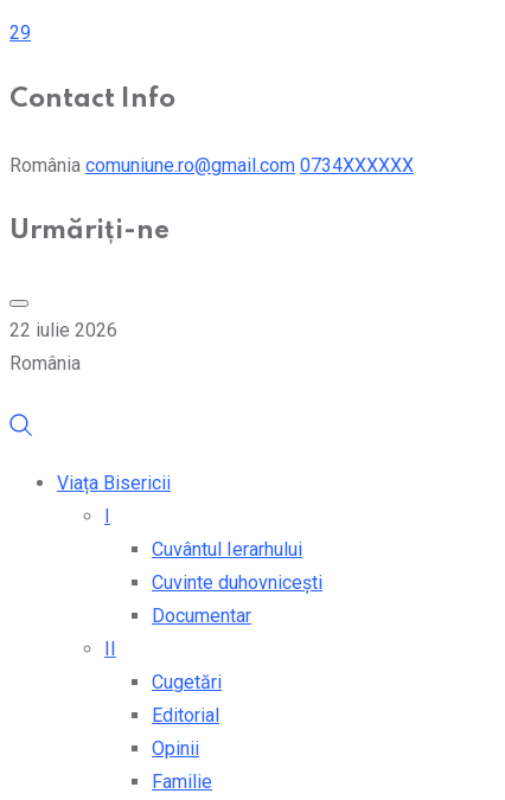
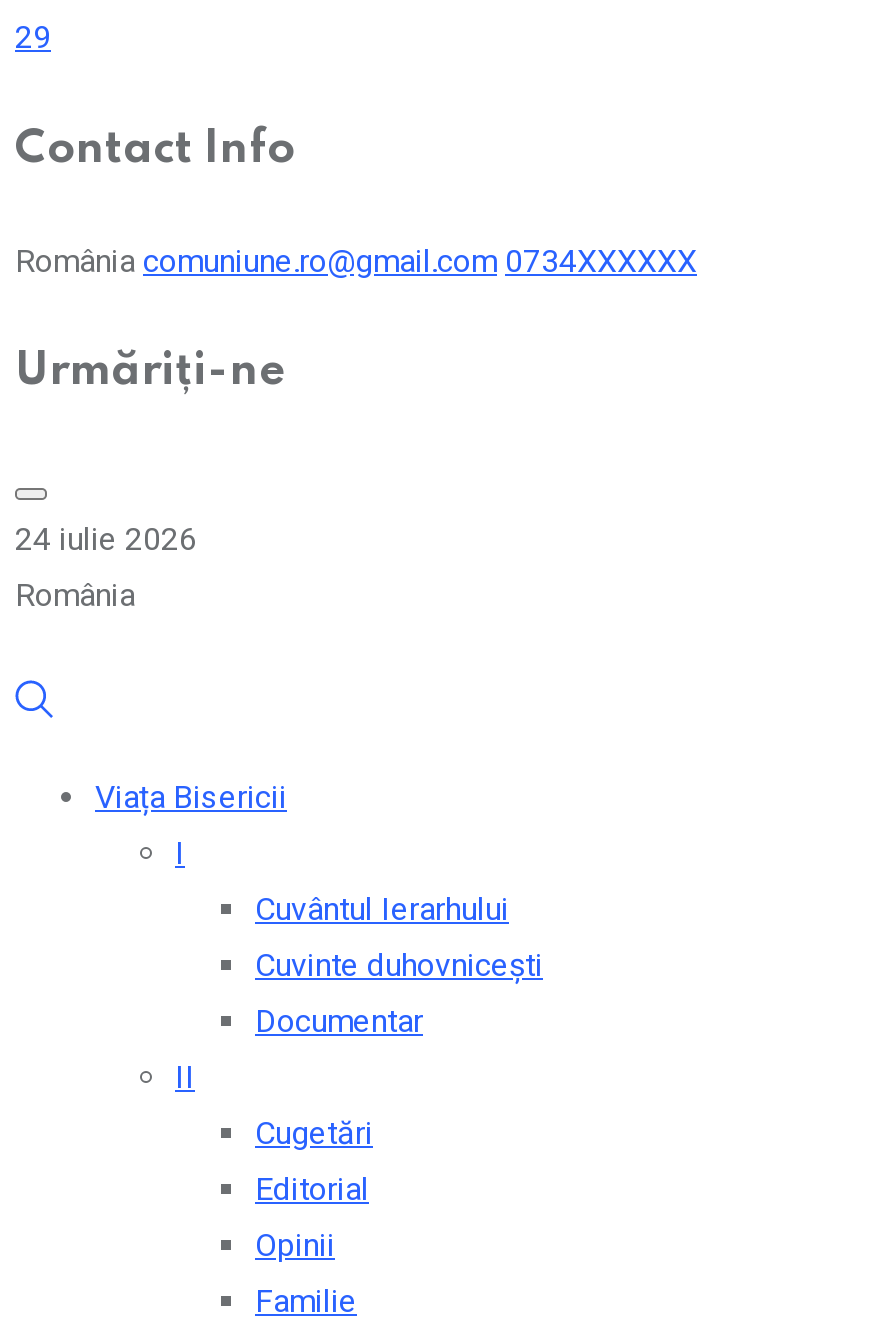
[9,319,117,342] 22 iulie 2026 -> [15,521,197,559] 24 iulie 2026

